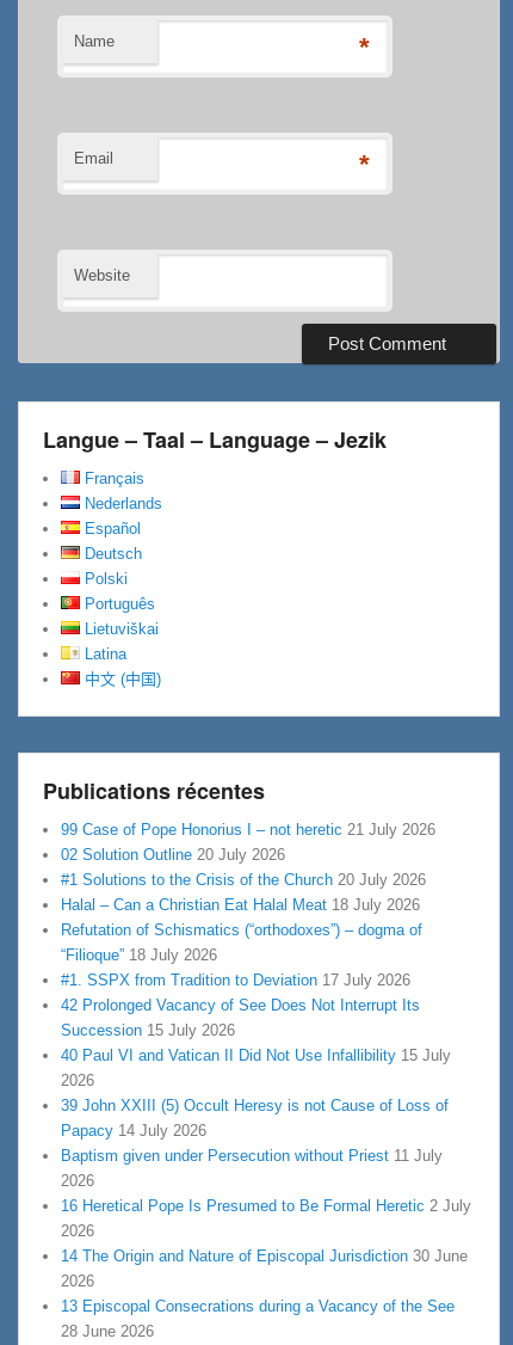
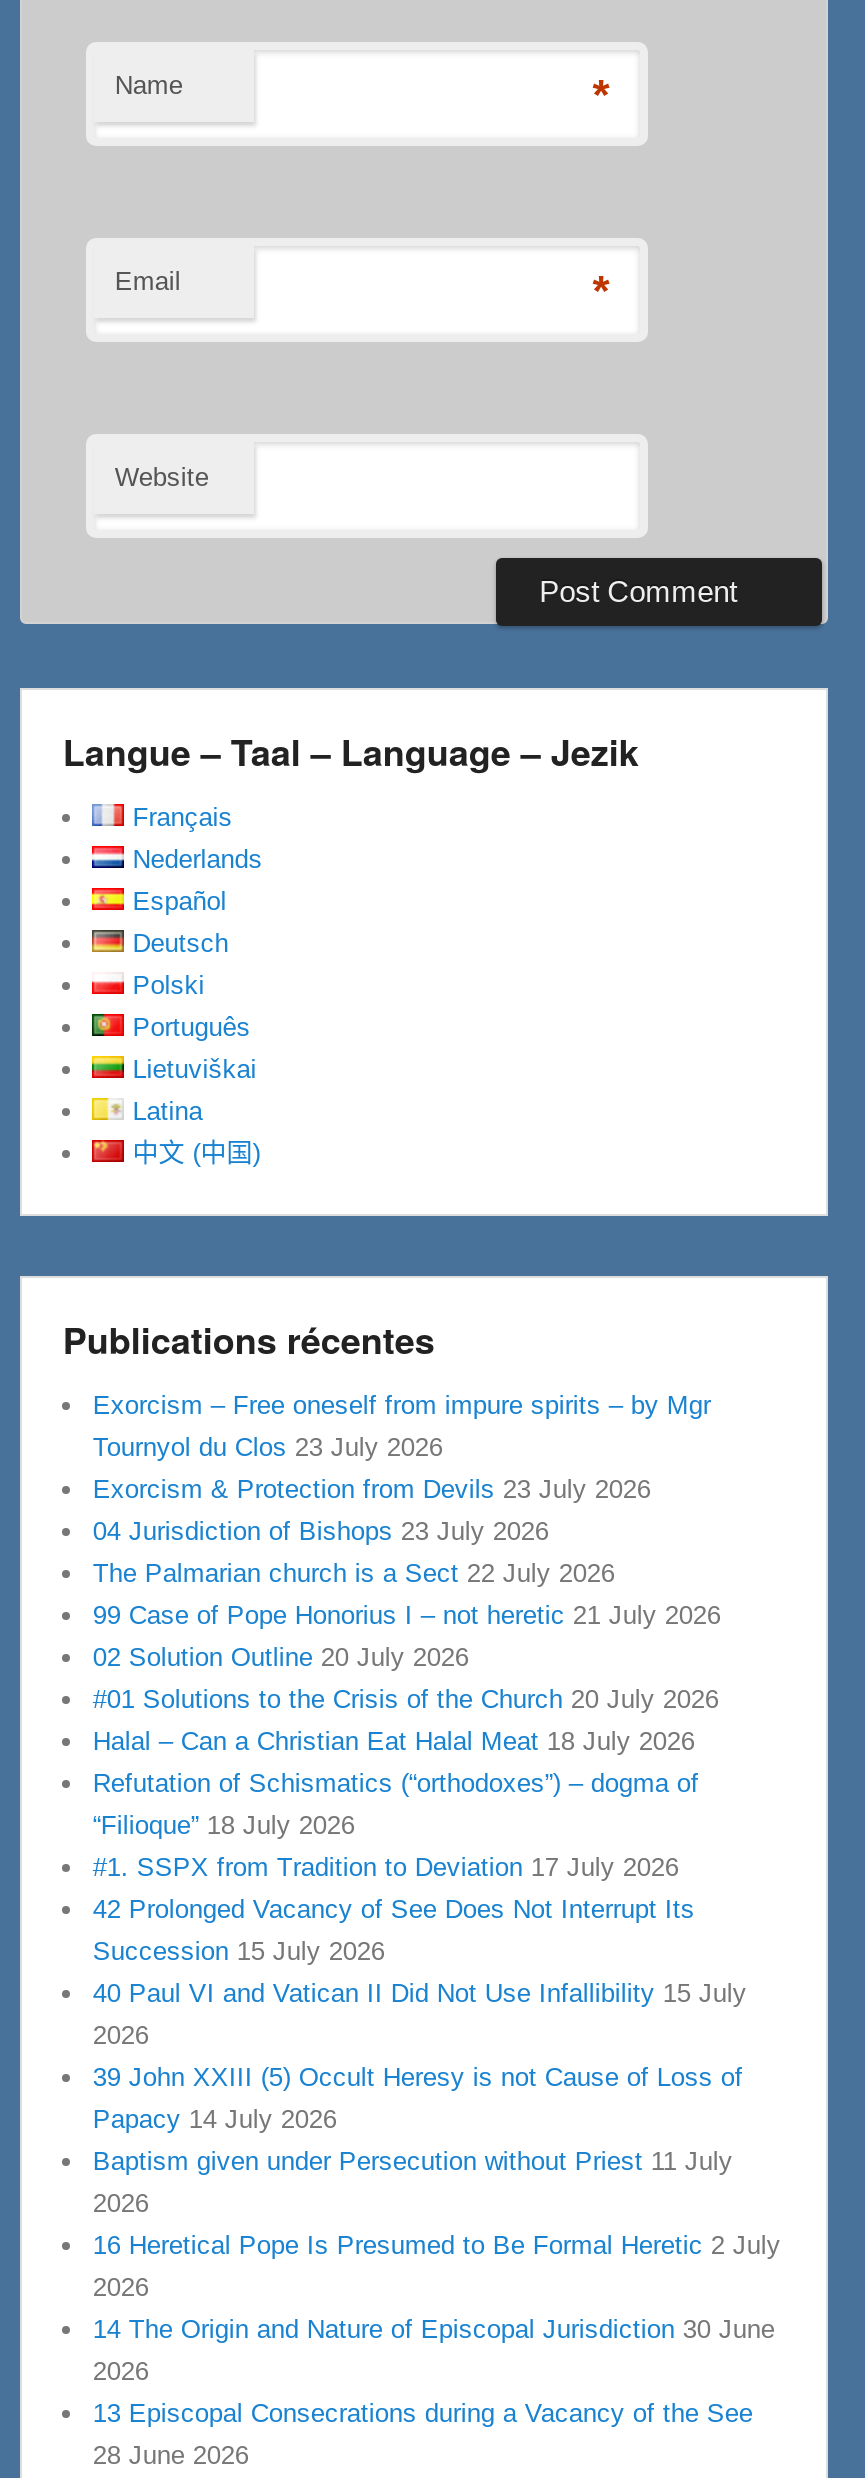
none -> [93,1389,711,1587] Exorcism – Free oneself from impure spirits – by Mgr | Tournyol du Clos 23 July 2026 | Exorcism & Protection from Devils 23 July 2026 | 04 Jurisdiction of Bishops 23 July 2026 | The Palmarian church is a Sect 22 July 2026
[61,870,426,888] #1 Solutions to the Crisis of the Church 20 July 2026 -> [93,1683,719,1713] #01 Solutions to the Crisis of the Church 20 July 2026

